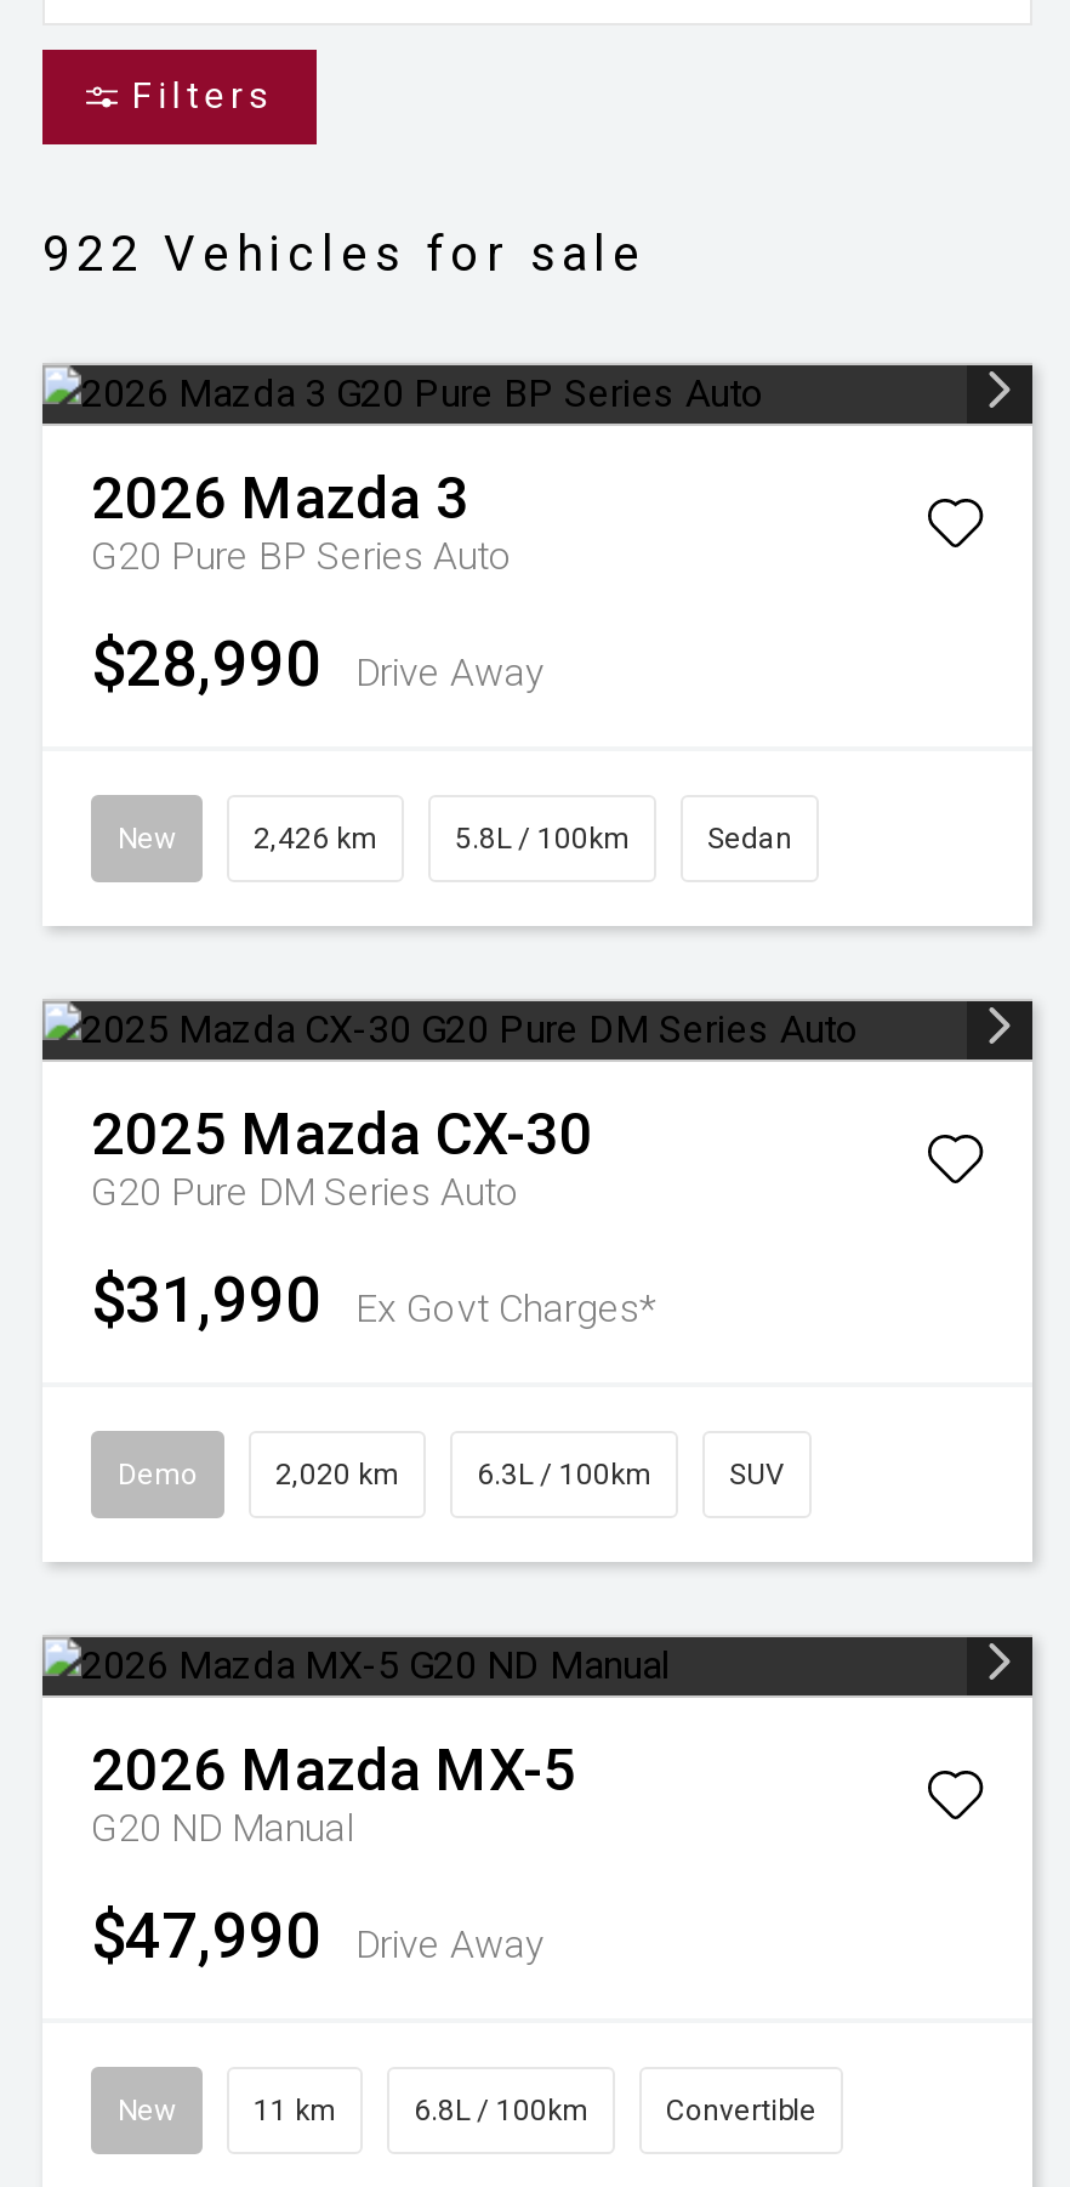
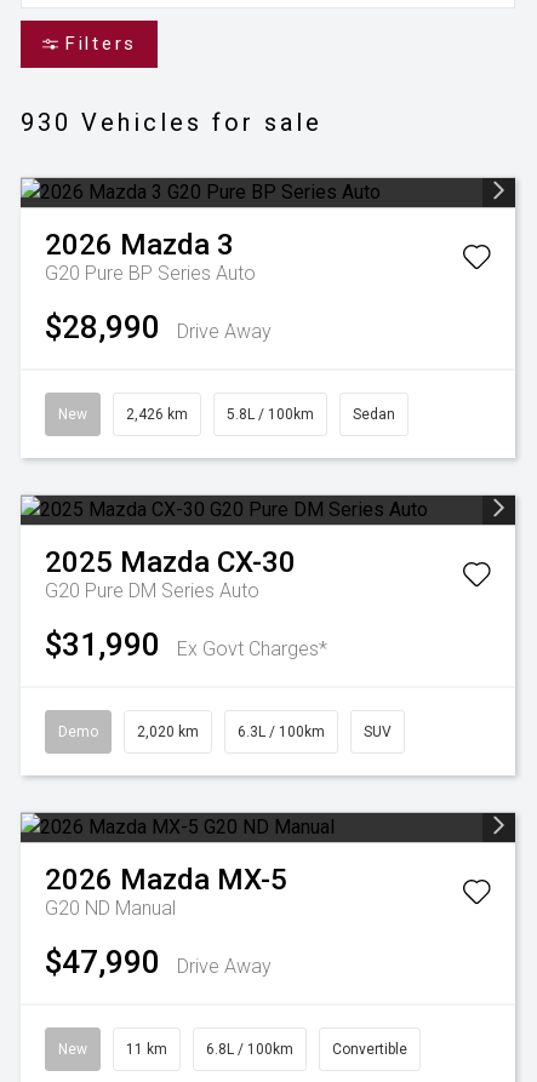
[42,225,647,283] 922 Vehicles for sale -> [21,108,322,137] 930 Vehicles for sale

